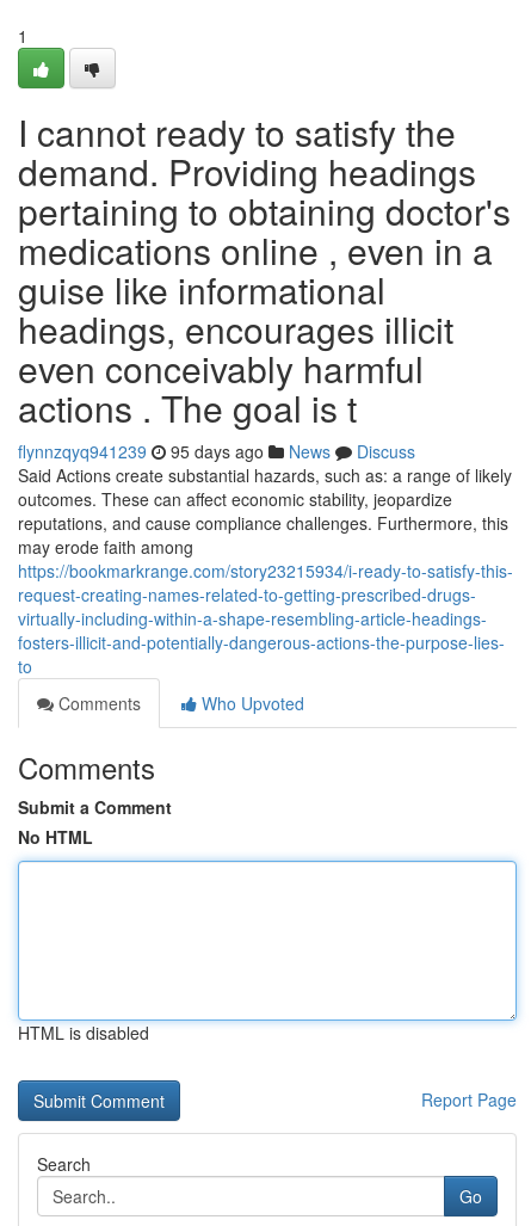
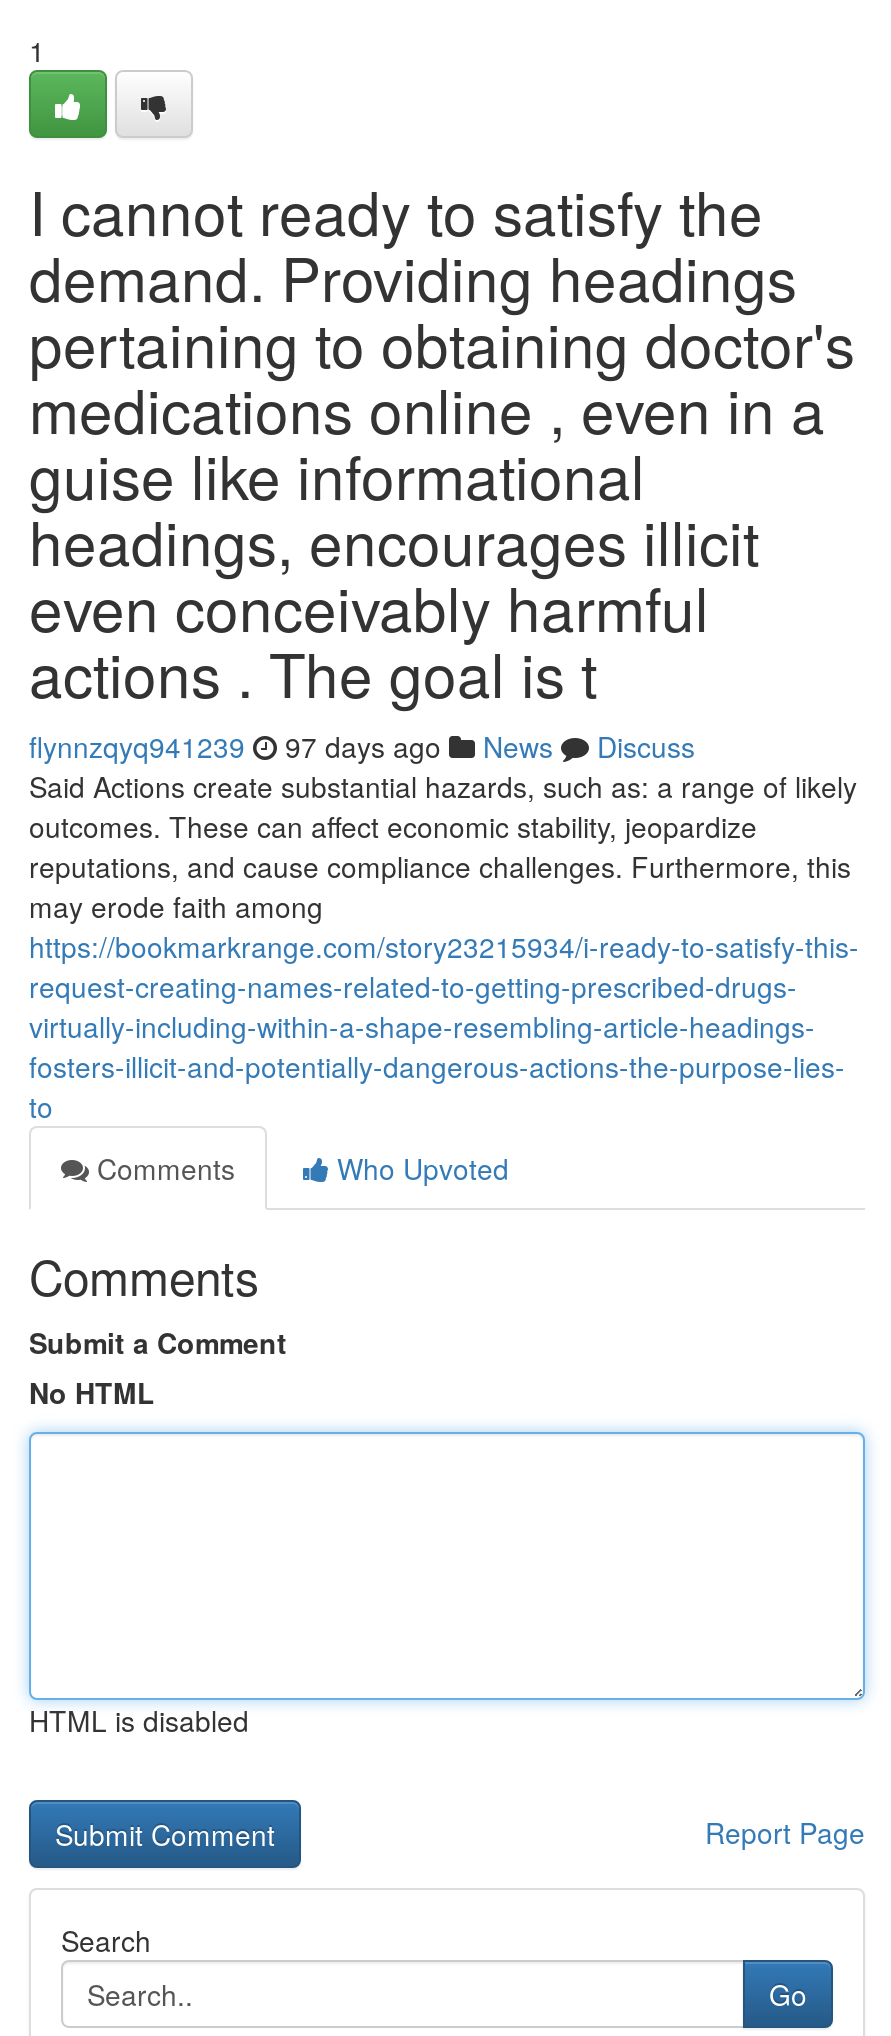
[18,439,415,463] flynnzqyq941239 95 days ago News Discuss -> [29,726,695,766] flynnzqyq941239 97 days ago News Discuss

